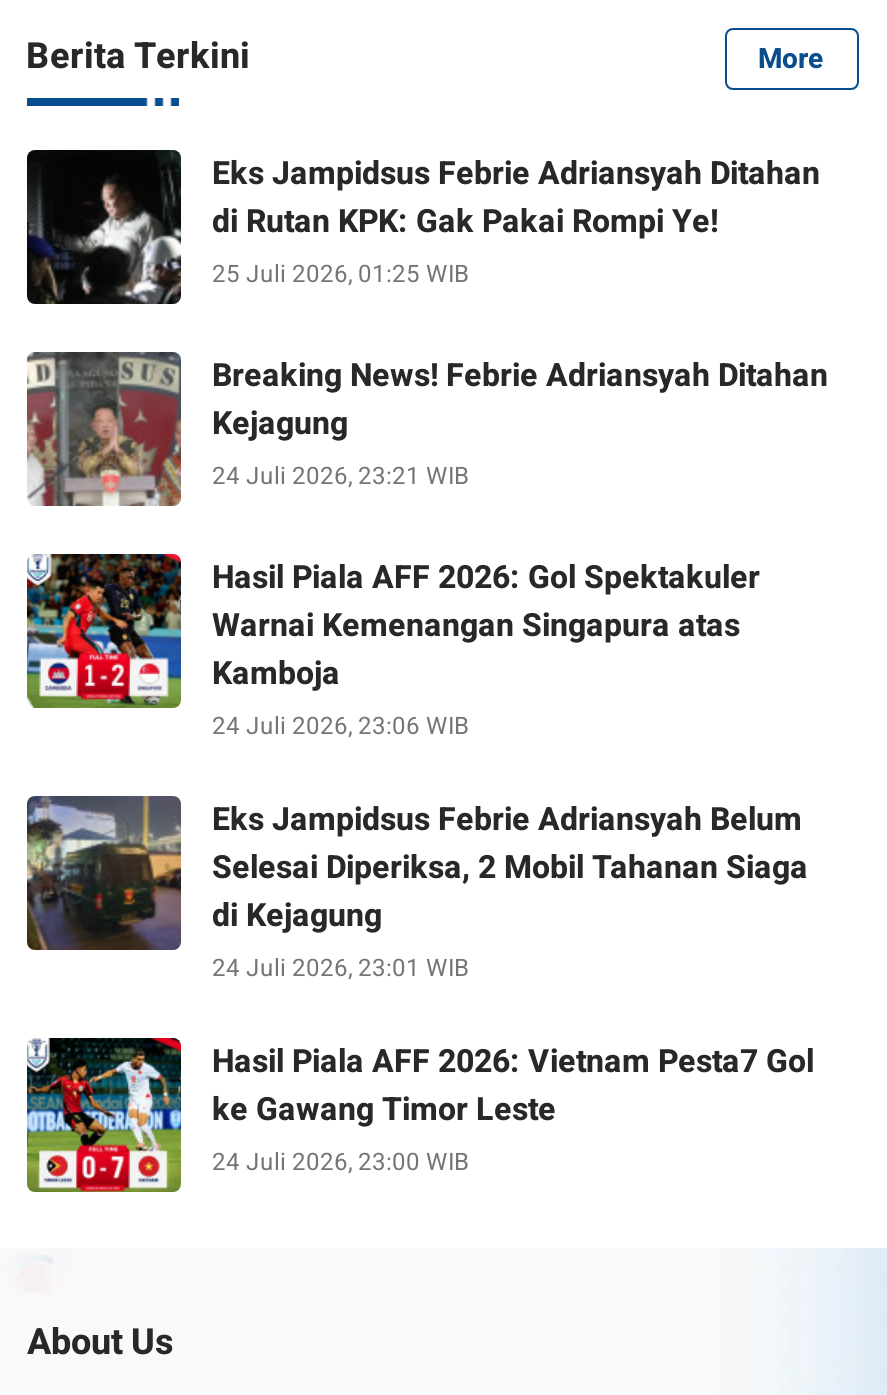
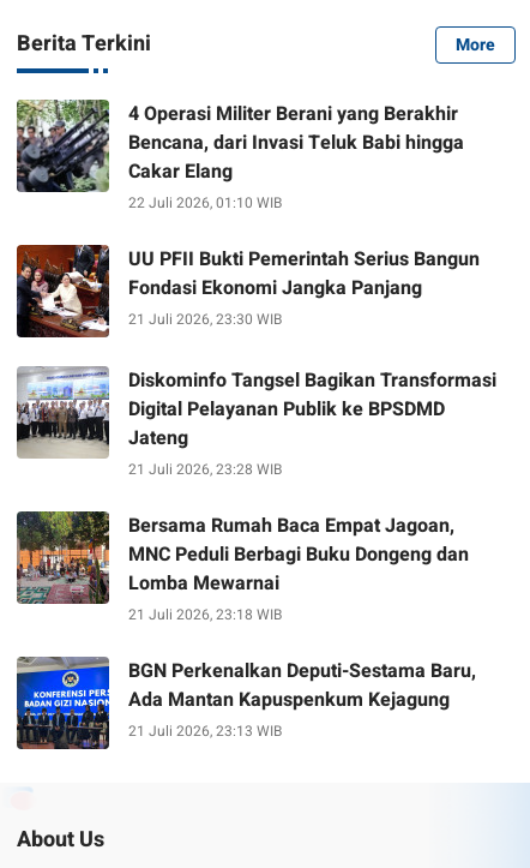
[25,148,820,304] [image] | Eks Jampidsus Febrie Adriansyah Ditahan | di Rutan KPK: Gak Pakai Rompi Ye! | 25 Juli 2026, 01:25 WIB -> [16,98,463,214] [image] | 4 Operasi Militer Berani yang Berakhir | Bencana, dari Invasi Teluk Babi hingga | Cakar Elang | 22 Juli 2026, 01:10 WIB
[27,352,828,508] [image] | Breaking News! Febrie Adriansyah Ditahan | Kejagung | 24 Juli 2026, 23:21 WIB -> [16,245,479,339] [image] | UU PFII Bukti Pemerintah Serius Bangun | Fondasi Ekonomi Jangka Panjang | 21 Juli 2026, 23:30 WIB
[25,552,760,744] [image] | Hasil Piala AFF 2026: Gol Spektakuler | Warnai Kemenangan Singapura atas | Kamboja | 24 Juli 2026, 23:06 WIB -> [16,366,496,480] [image] | Diskominfo Tangsel Bagikan Transformasi | Digital Pelayanan Publik ke BPSDMD | Jateng | 21 Juli 2026, 23:28 WIB
[27,796,808,986] [image] | Eks Jampidsus Febrie Adriansyah Belum | Selesai Diperiksa, 2 Mobil Tahanan Siaga | di Kejagung | 24 Juli 2026, 23:01 WIB -> [16,511,468,625] [image] | Bersama Rumah Baca Empat Jagoan, | MNC Peduli Berbagi Buku Dongeng dan | Lomba Mewarnai | 21 Juli 2026, 23:18 WIB
[27,1036,814,1194] [image] | Hasil Piala AFF 2026: Vietnam Pesta7 Gol | ke Gawang Timor Leste | 24 Juli 2026, 23:00 WIB -> [16,656,475,750] [image] | BGN Perkenalkan Deputi-Sestama Baru, | Ada Mantan Kapuspenkum Kejagung | 21 Juli 2026, 23:13 WIB

